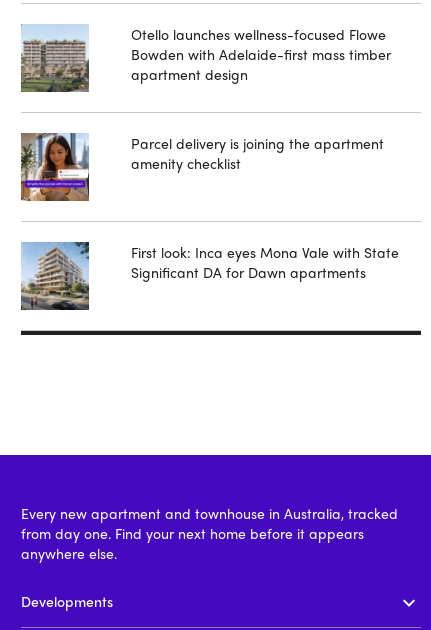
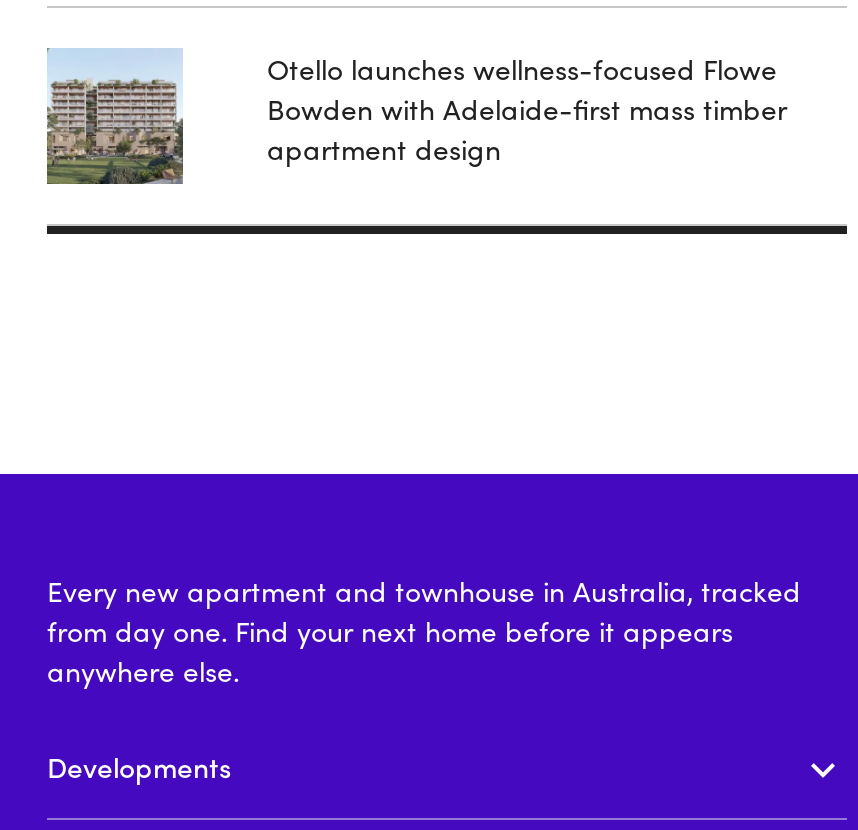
[20,132,90,202] [image] -> none
[131,133,384,173] Parcel delivery is joining the apartment | amenity checklist -> none
[21,241,90,310] [image] -> none
[131,242,399,282] First look: Inca eyes Mona Vale with State | Significant DA for Dawn apartments -> none

